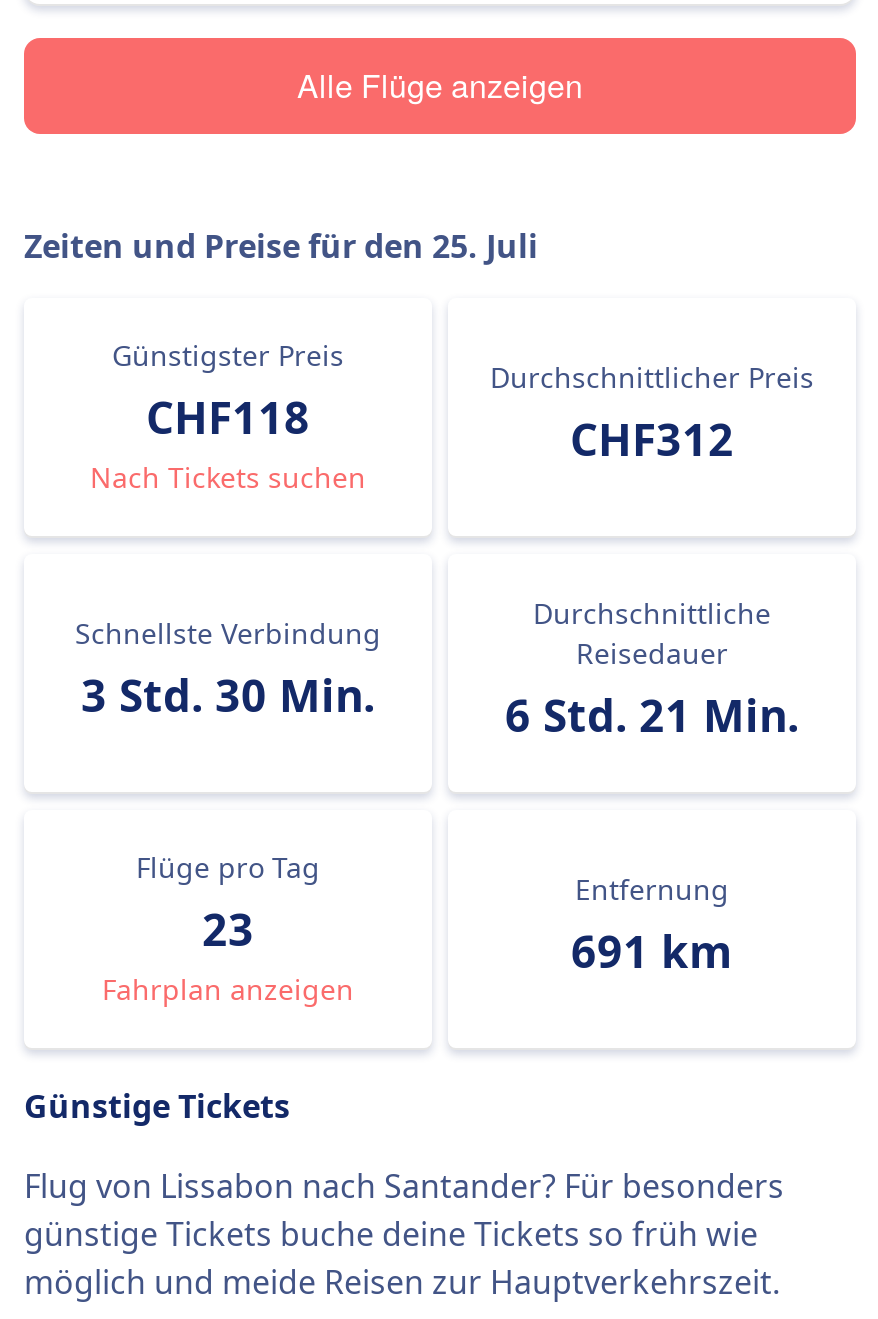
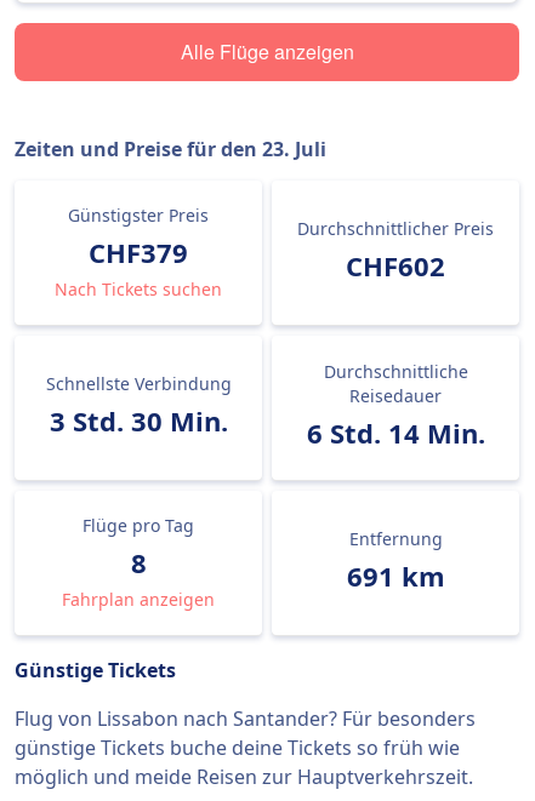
[24,224,538,268] Zeiten und Preise für den 25. Juli -> [15,136,326,162] Zeiten und Preise für den 23. Juli
[146,386,310,446] CHF118 -> [89,234,188,270] CHF379
[570,408,734,468] CHF312 -> [346,247,445,284] CHF602
[505,684,799,744] 6 Std. 21 Min. -> [306,414,485,451] 6 Std. 14 Min.
[202,898,254,958] 23 -> [130,544,146,580] 8

